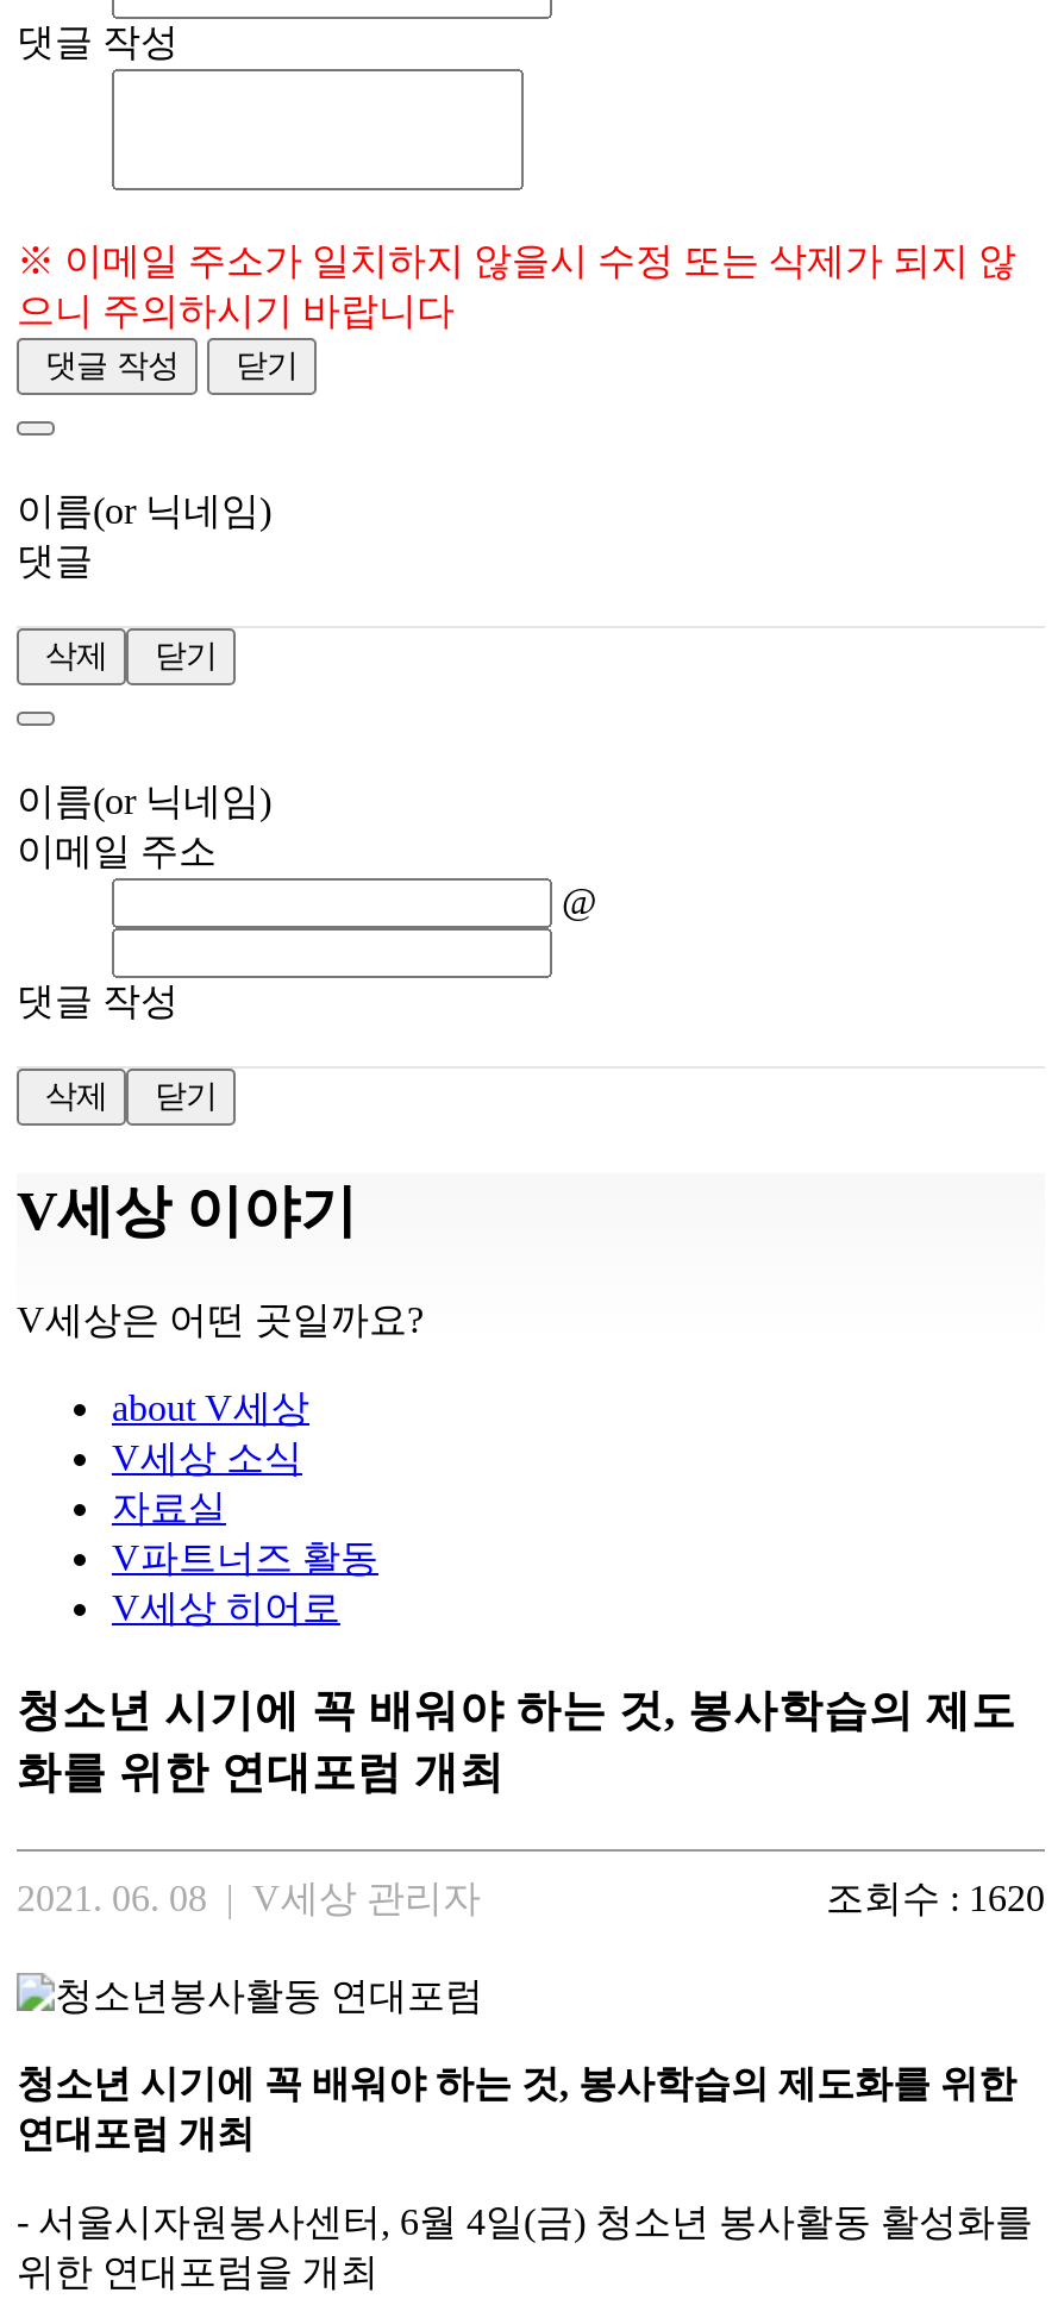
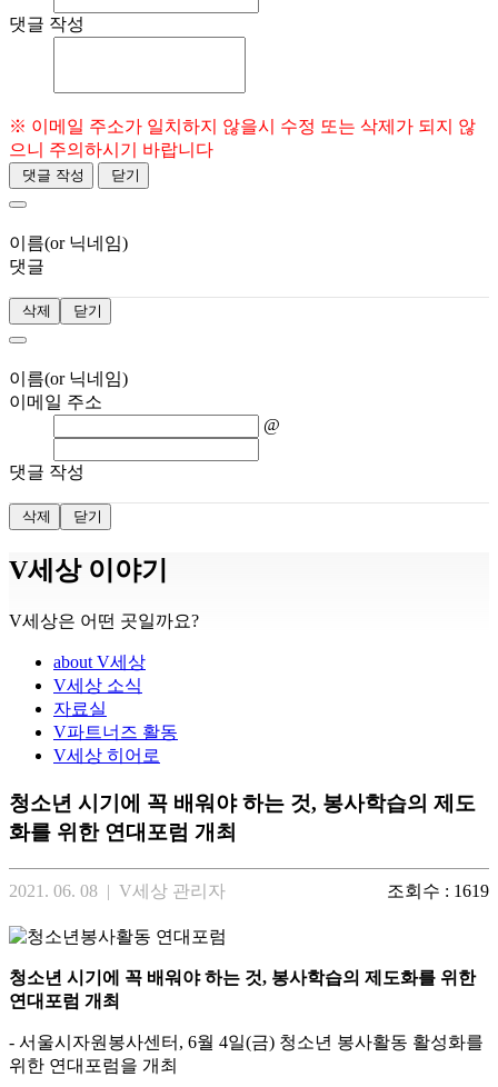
[826,1877,1045,1917] 조회수 : 1620 -> [387,881,489,900] 조회수 : 1619

